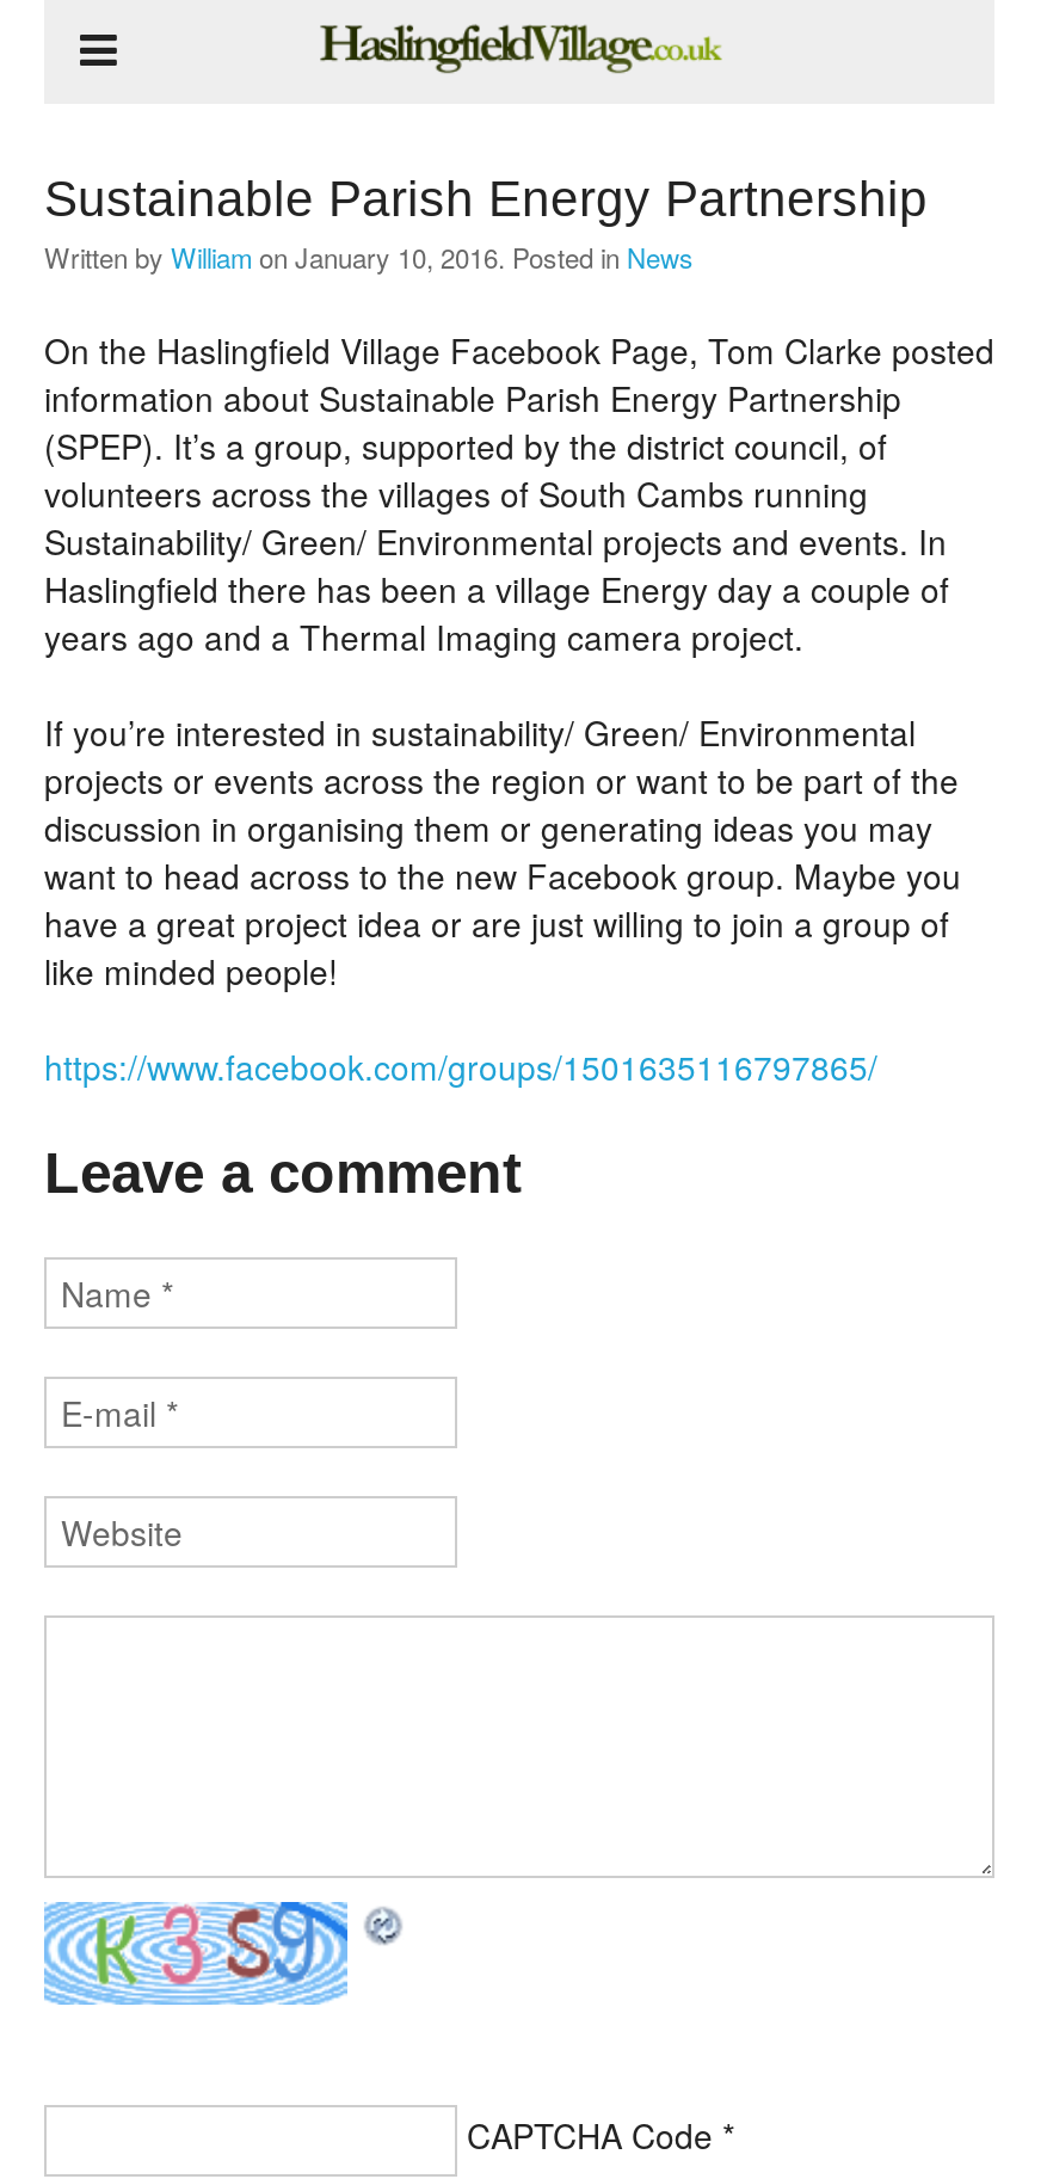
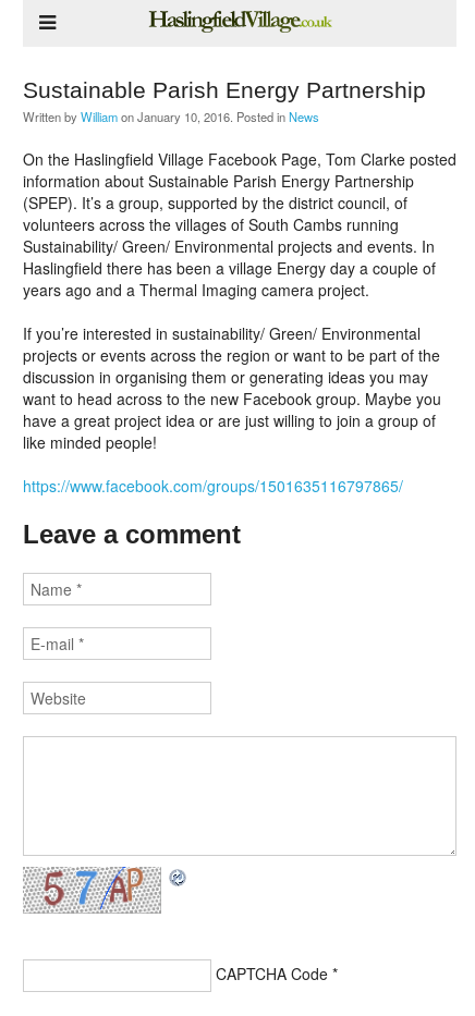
[42,1900,350,2007] [image] -> [22,866,162,915] [image]

